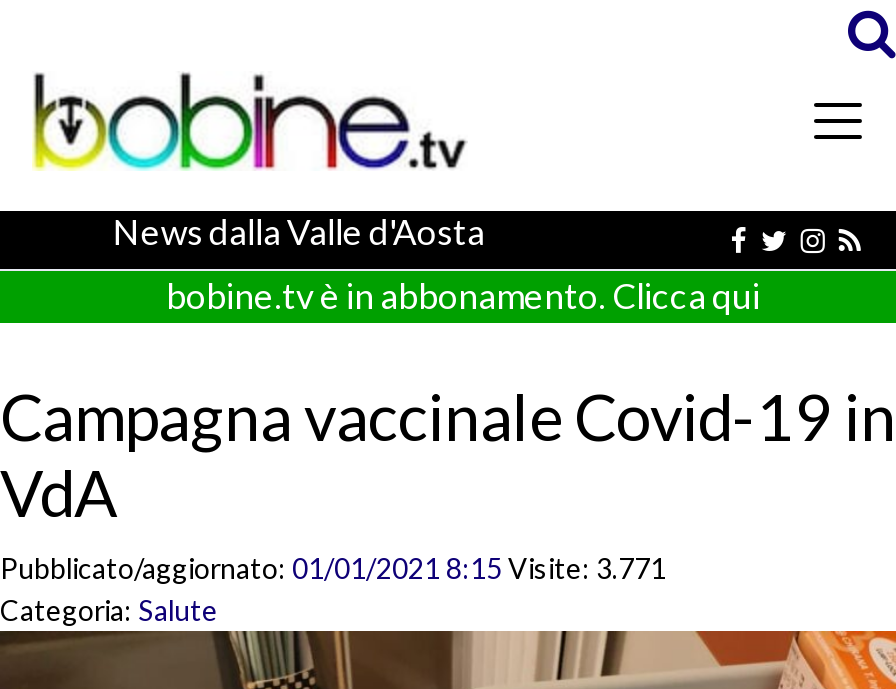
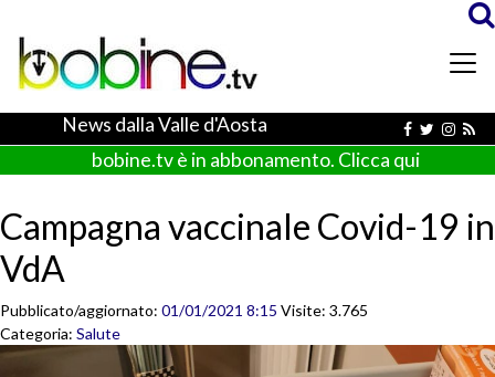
[0,551,666,585] Pubblicato/aggiornato: 01/01/2021 8:15 Visite: 3.771 -> [0,301,368,320] Pubblicato/aggiornato: 01/01/2021 8:15 Visite: 3.765

